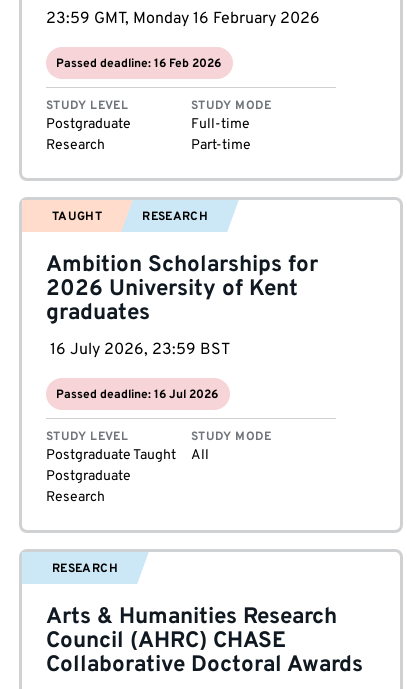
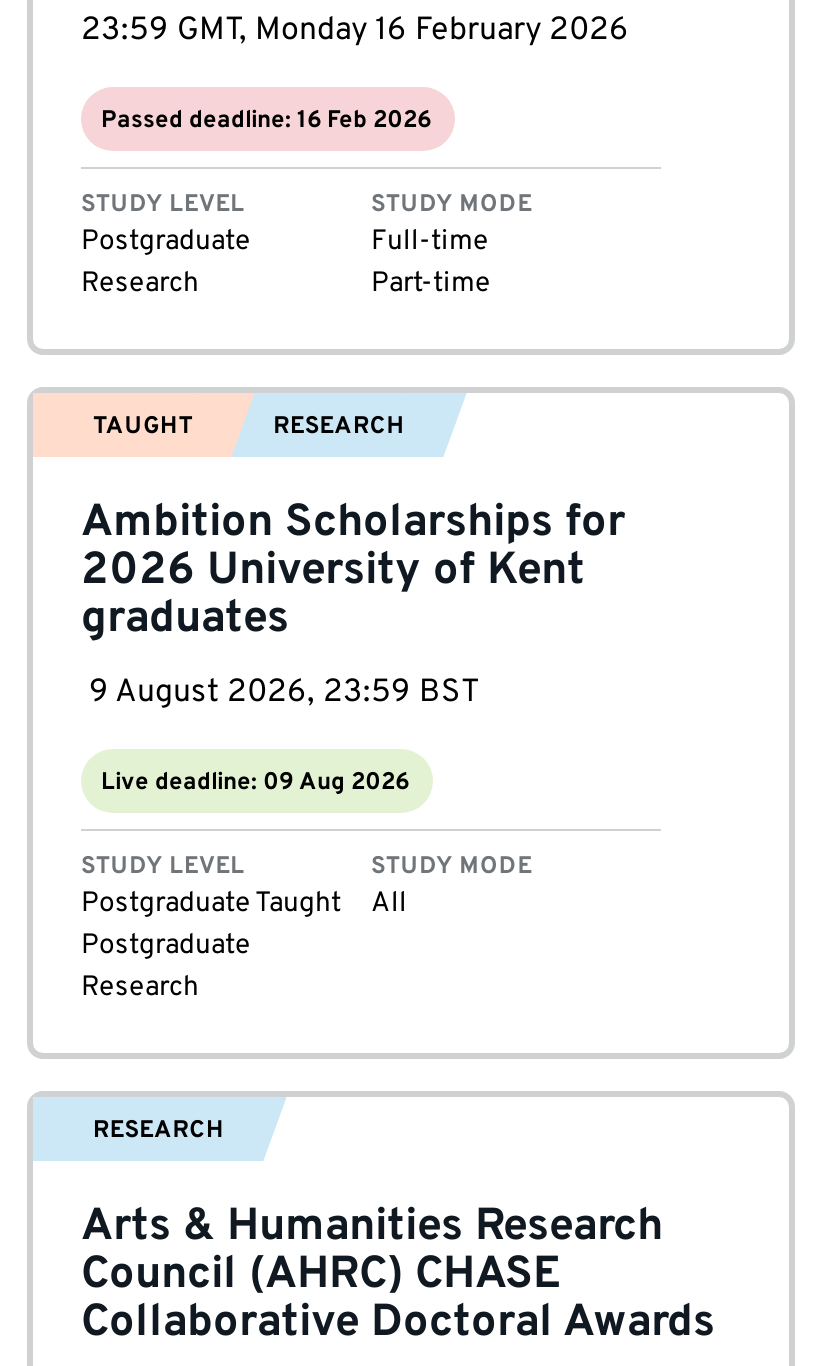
[46,340,230,360] 16 July 2026, 23:59 BST -> [81,673,479,713] 9 August 2026, 23:59 BST
[56,387,218,403] Passed deadline: 16 Jul 2026 -> [101,767,409,799] Live deadline: 09 Aug 2026

